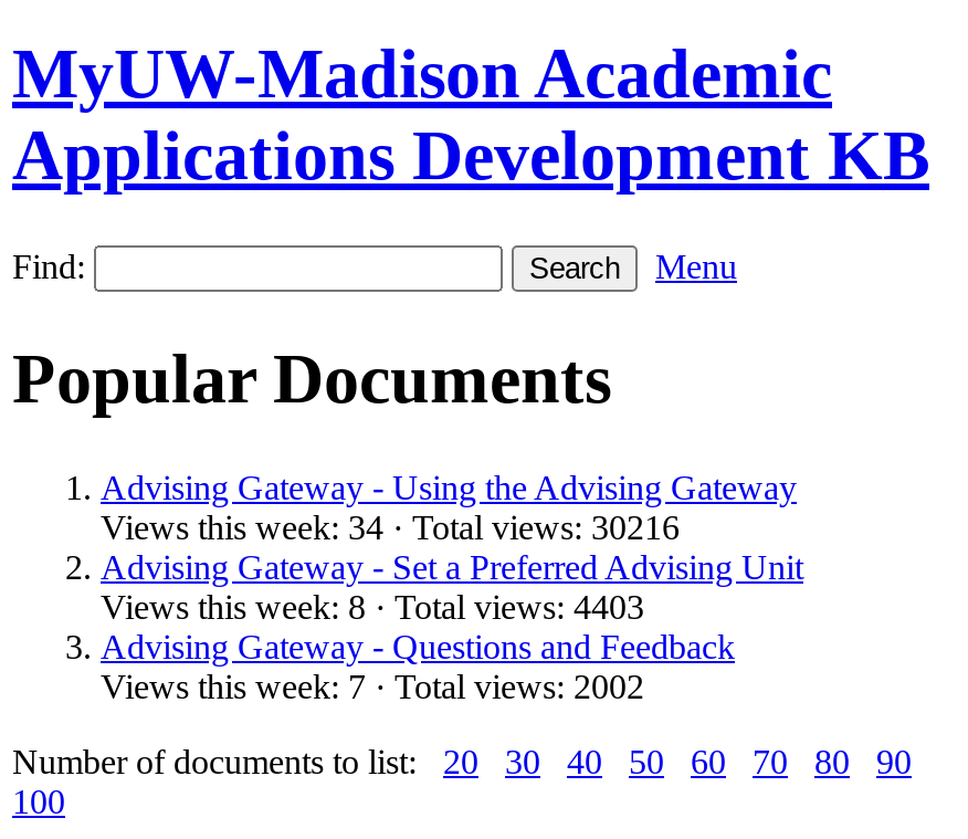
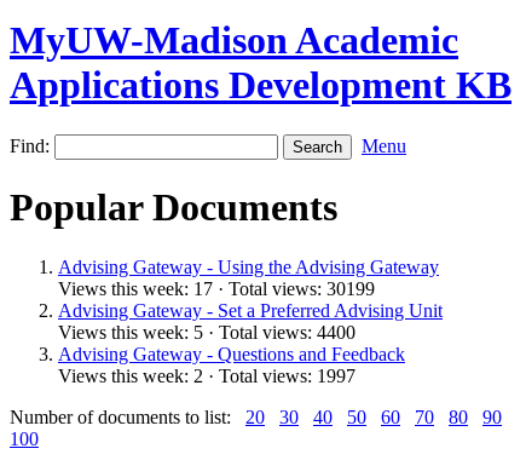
[101,508,680,546] Views this week: 34 · Total views: 30216 -> [58,278,375,299] Views this week: 17 · Total views: 30199
[101,588,644,625] Views this week: 8 · Total views: 4403 -> [58,322,356,342] Views this week: 5 · Total views: 4400
[101,667,644,705] Views this week: 7 · Total views: 2002 -> [58,365,356,386] Views this week: 2 · Total views: 1997

